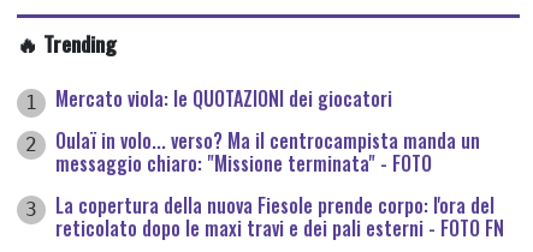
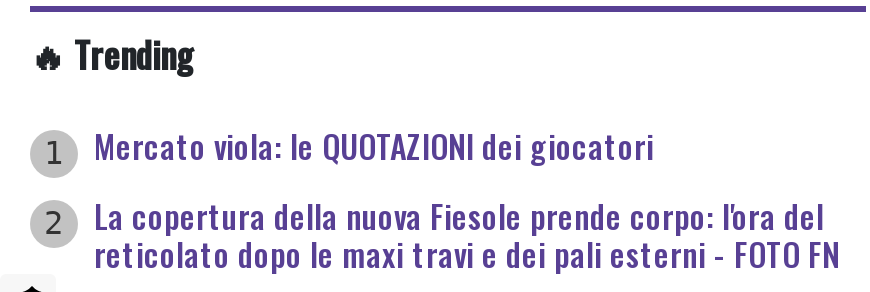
[25,127,480,221] Oulaï in volo... verso? Ma il centrocampista manda un | messaggio chiaro: "Missione terminata" - FOTO | 3 -> none

